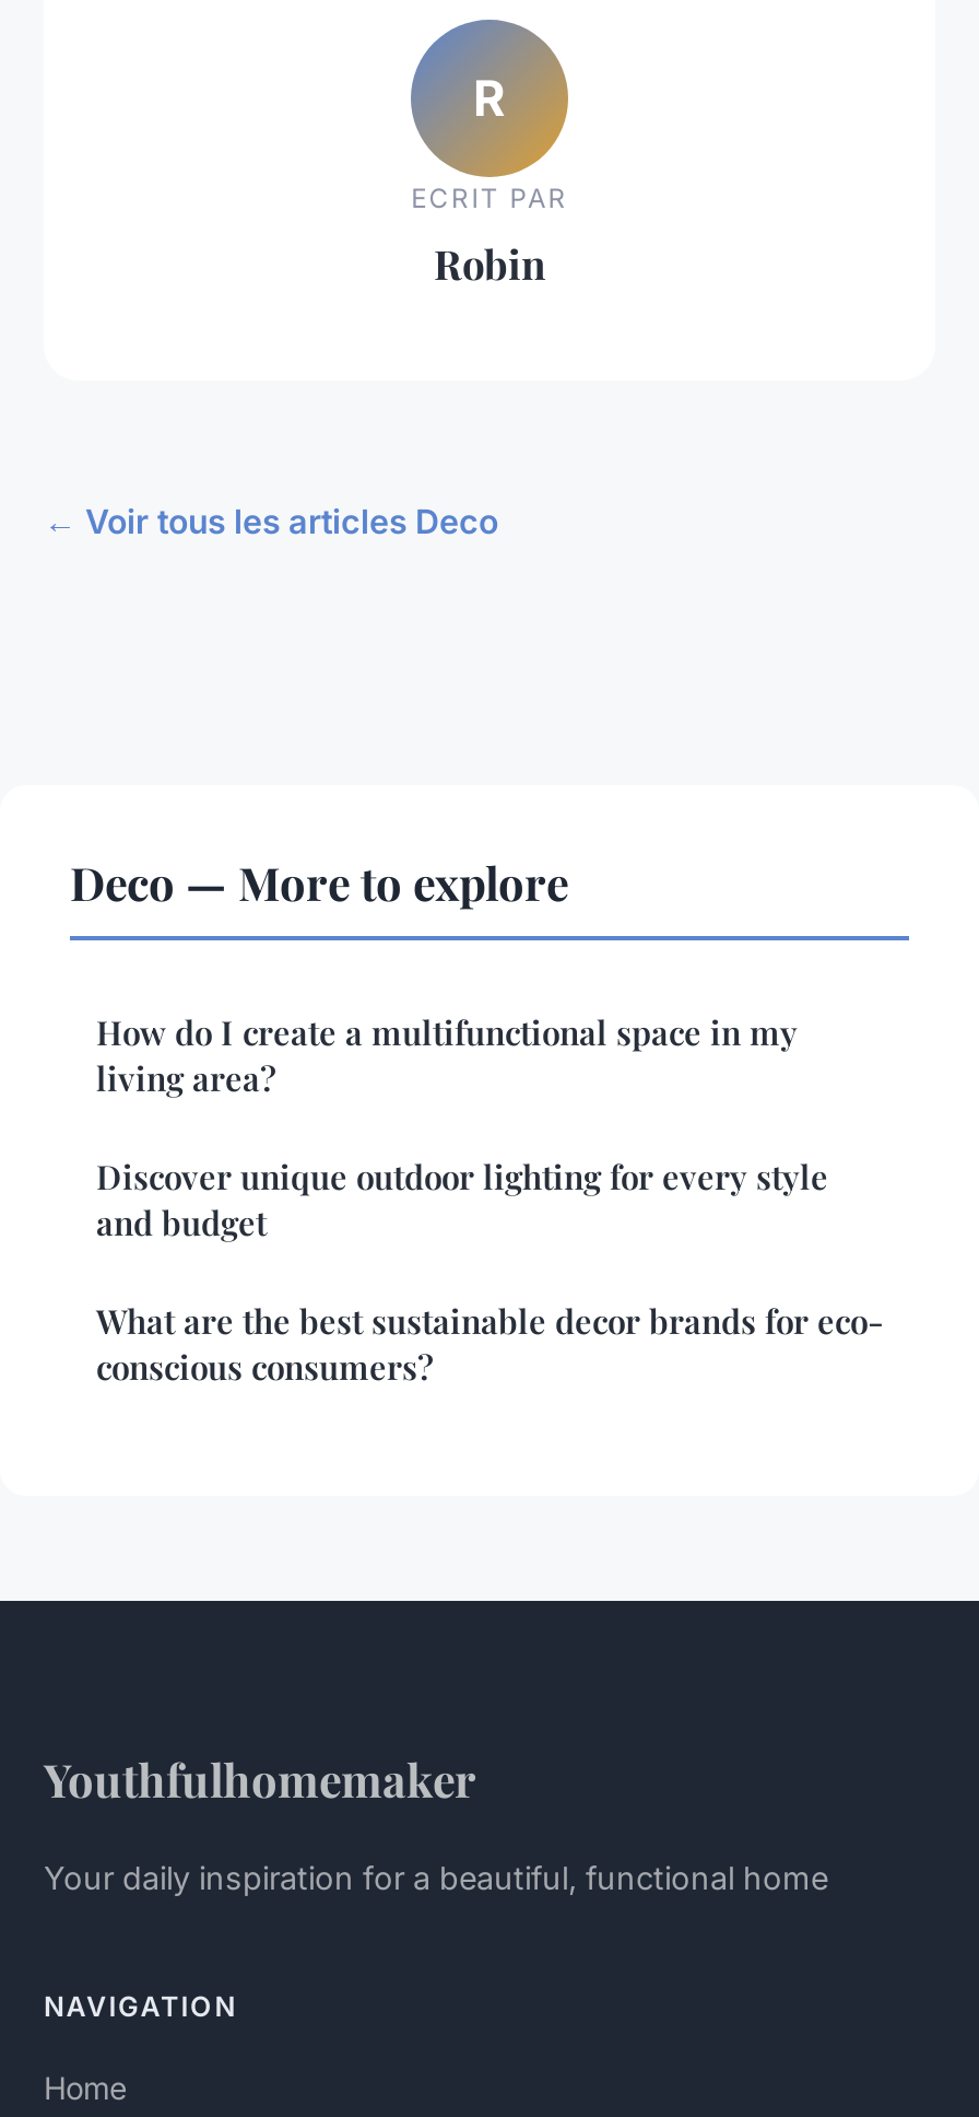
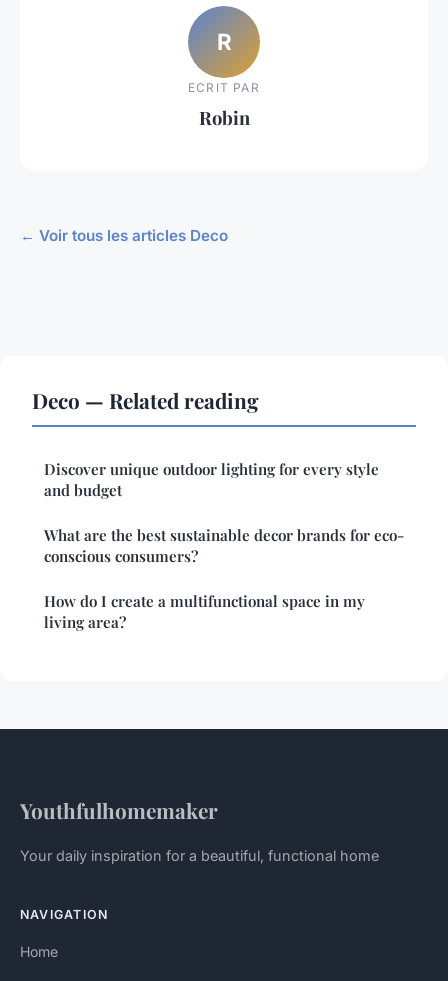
[70,851,568,912] Deco — More to explore -> [32,386,259,414] Deco — Related reading
moved [96,1011,798,1100] -> [44,591,365,632]: How do I create a multifunctional space in my | living area?
moved [96,1155,883,1389] -> [44,459,404,566]: Discover unique outdoor lighting for every style | and budget | What are the best sustainable decor brands for eco- | conscious consumers?

